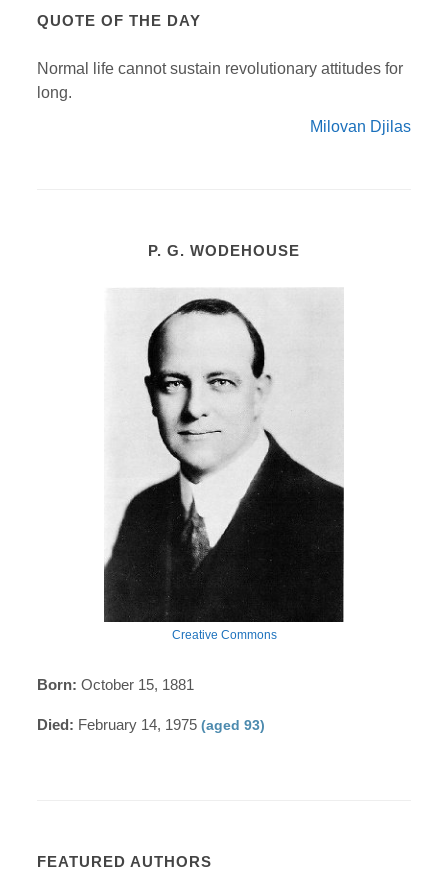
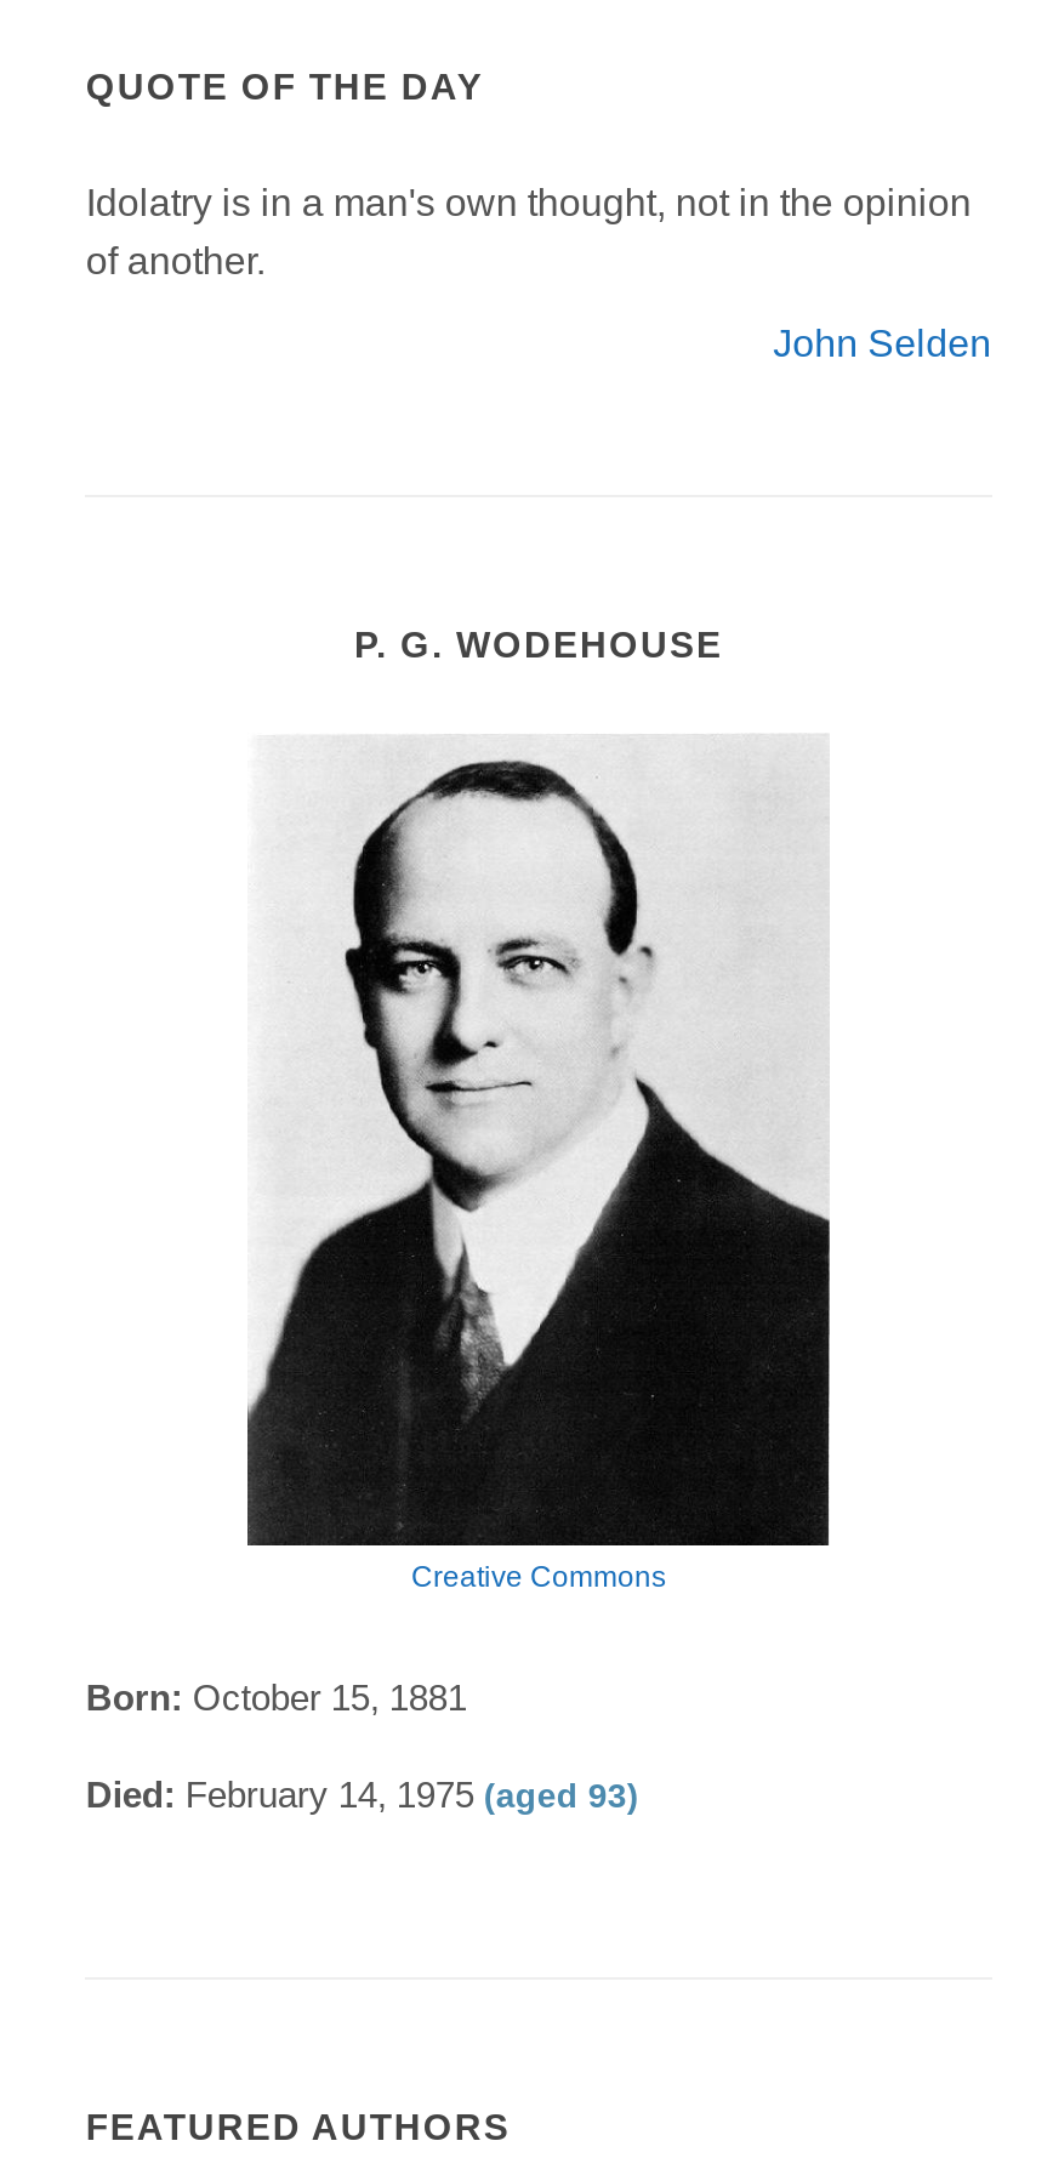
[37,60,403,101] Normal life cannot sustain revolutionary attitudes for | long. -> [86,181,971,280] Idolatry is in a man's own thought, not in the opinion | of another.
[310,118,411,135] Milovan Djilas -> [773,322,991,363] John Selden

